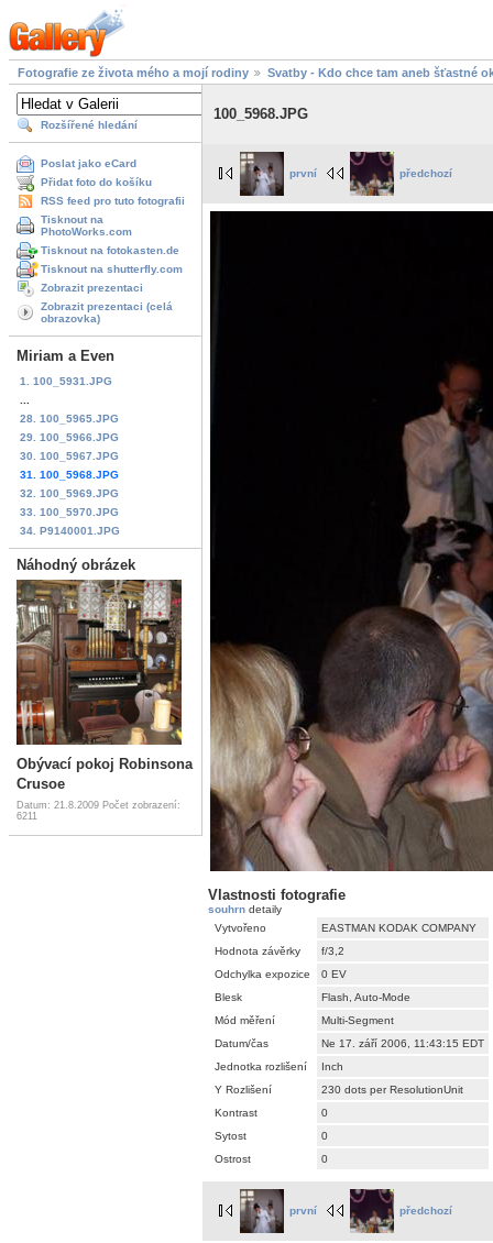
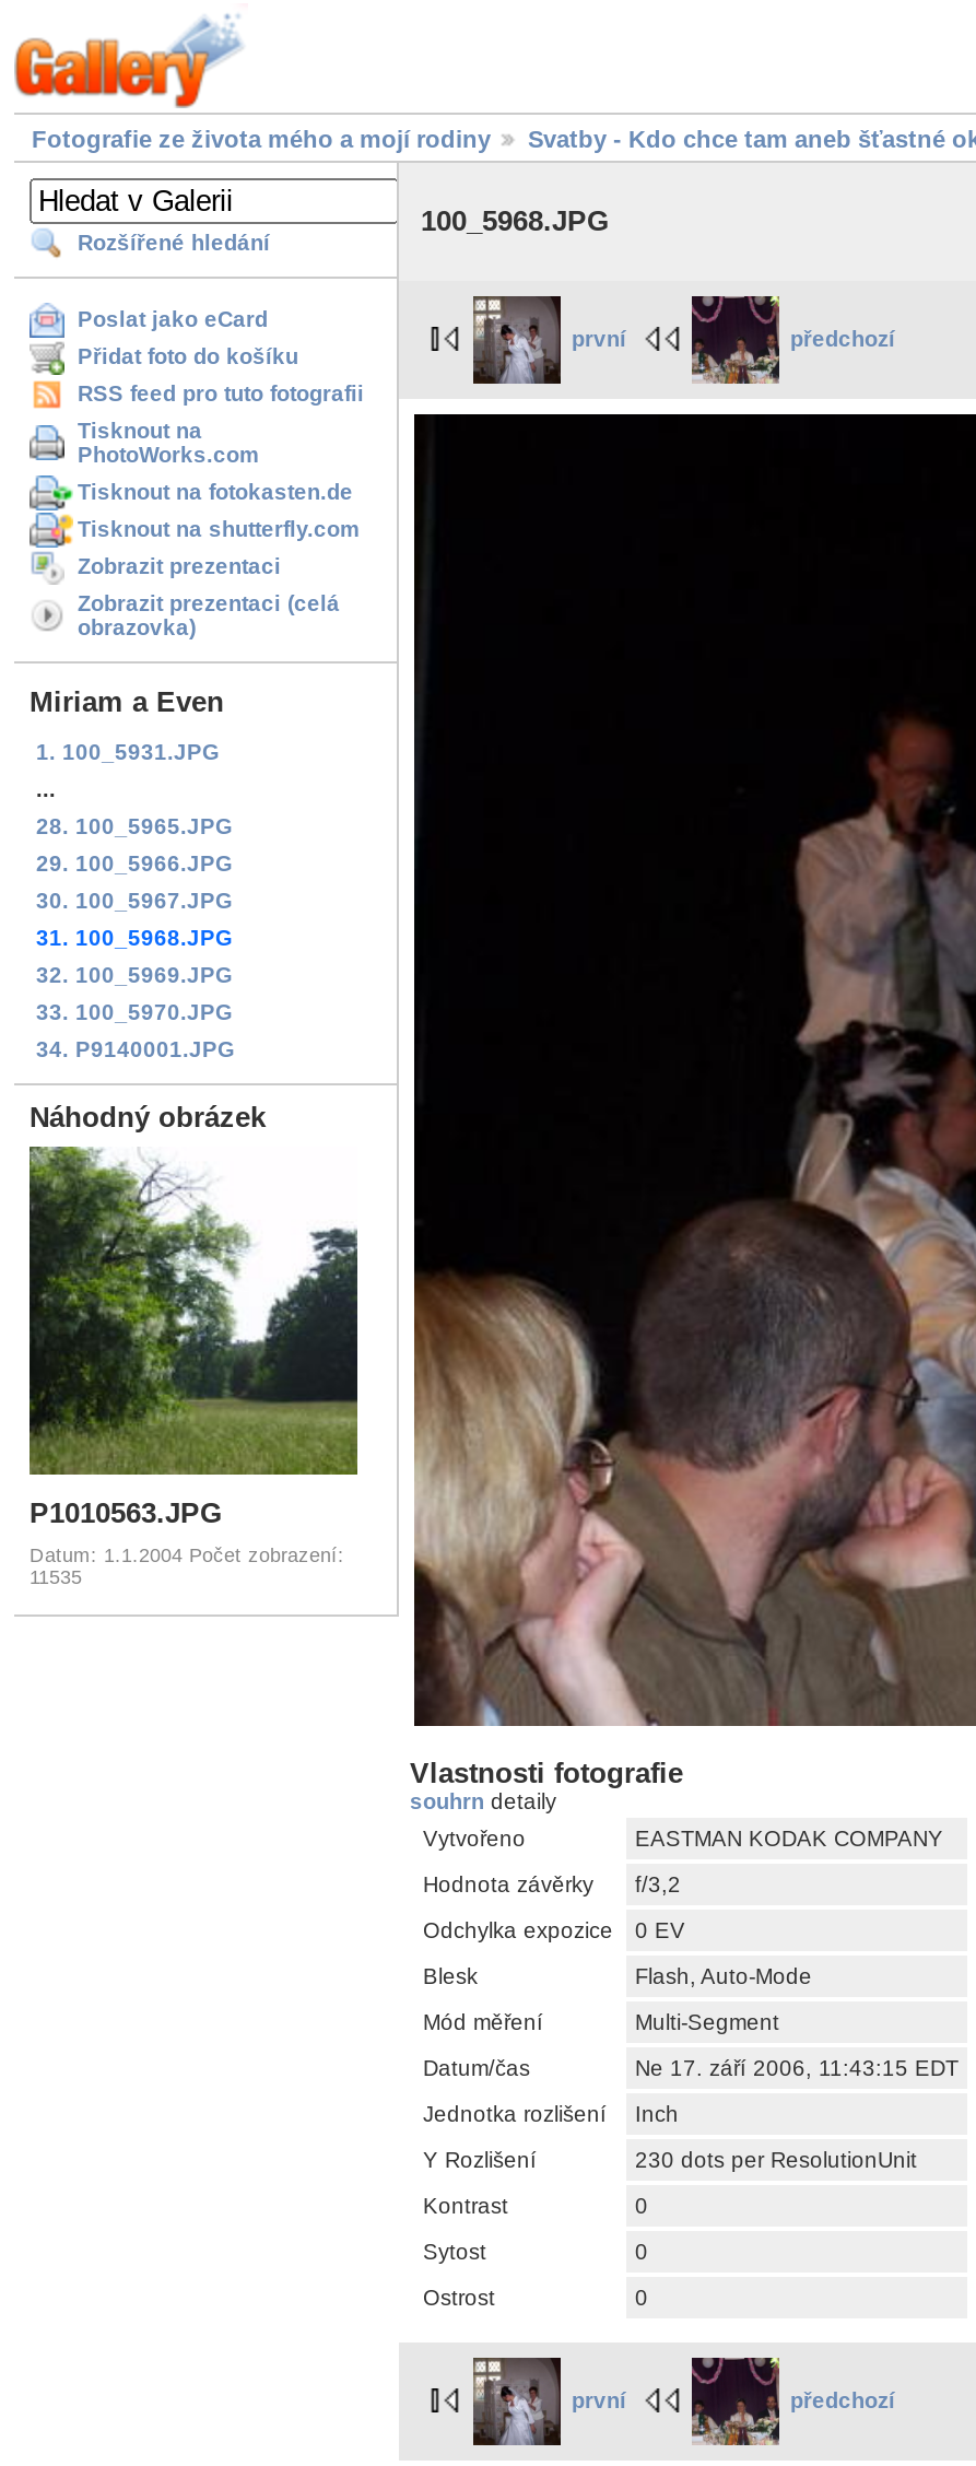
[15,579,193,792] [image] | Obývací pokoj Robinsona | Crusoe -> [27,1147,360,1528] [image] | P1010563.JPG
[17,800,180,822] Datum: 21.8.2009 Počet zobrazení: | 6211 -> [30,1545,344,1588] Datum: 1.1.2004 Počet zobrazení: | 11535

